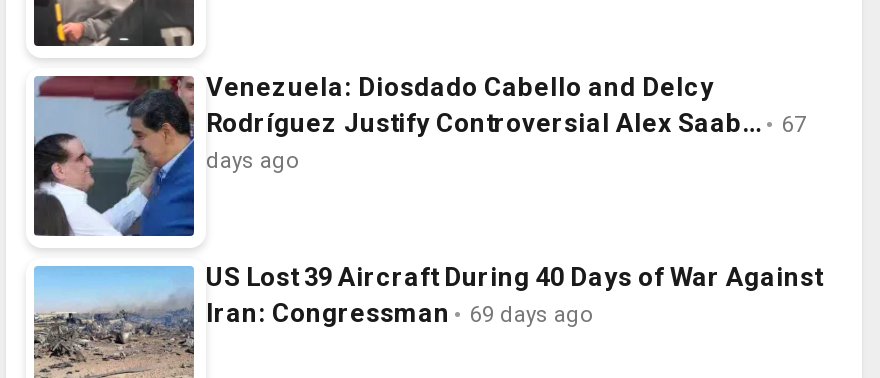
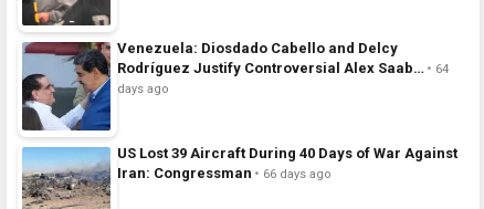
[206,108,806,138] Rodríguez Justify Controversial Alex Saab… 67 -> [117,59,449,76] Rodríguez Justify Controversial Alex Saab… 64
[206,298,594,328] Iran: Congressman 69 days ago -> [117,165,332,181] Iran: Congressman 66 days ago

